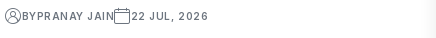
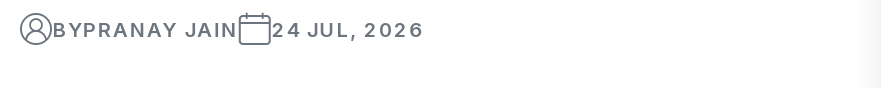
[21,10,208,22] BYPRANAY JAIN 22 JUL, 2026 -> [53,16,424,40] BYPRANAY JAIN 24 JUL, 2026

